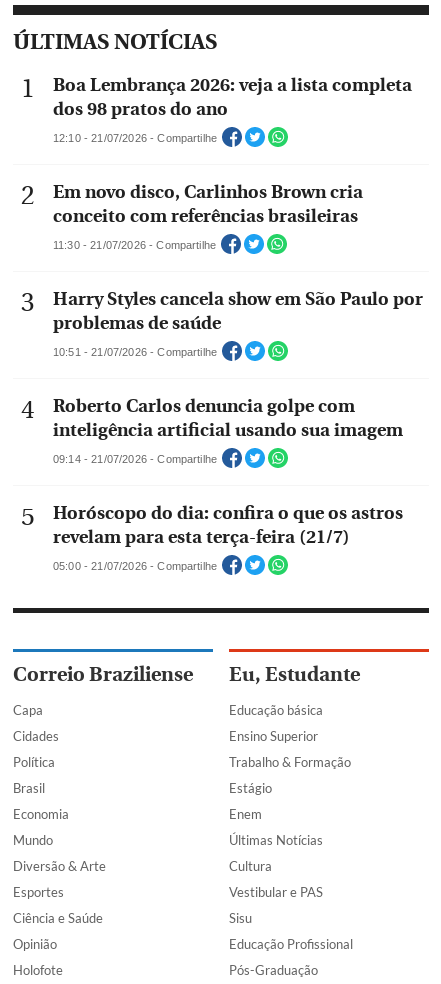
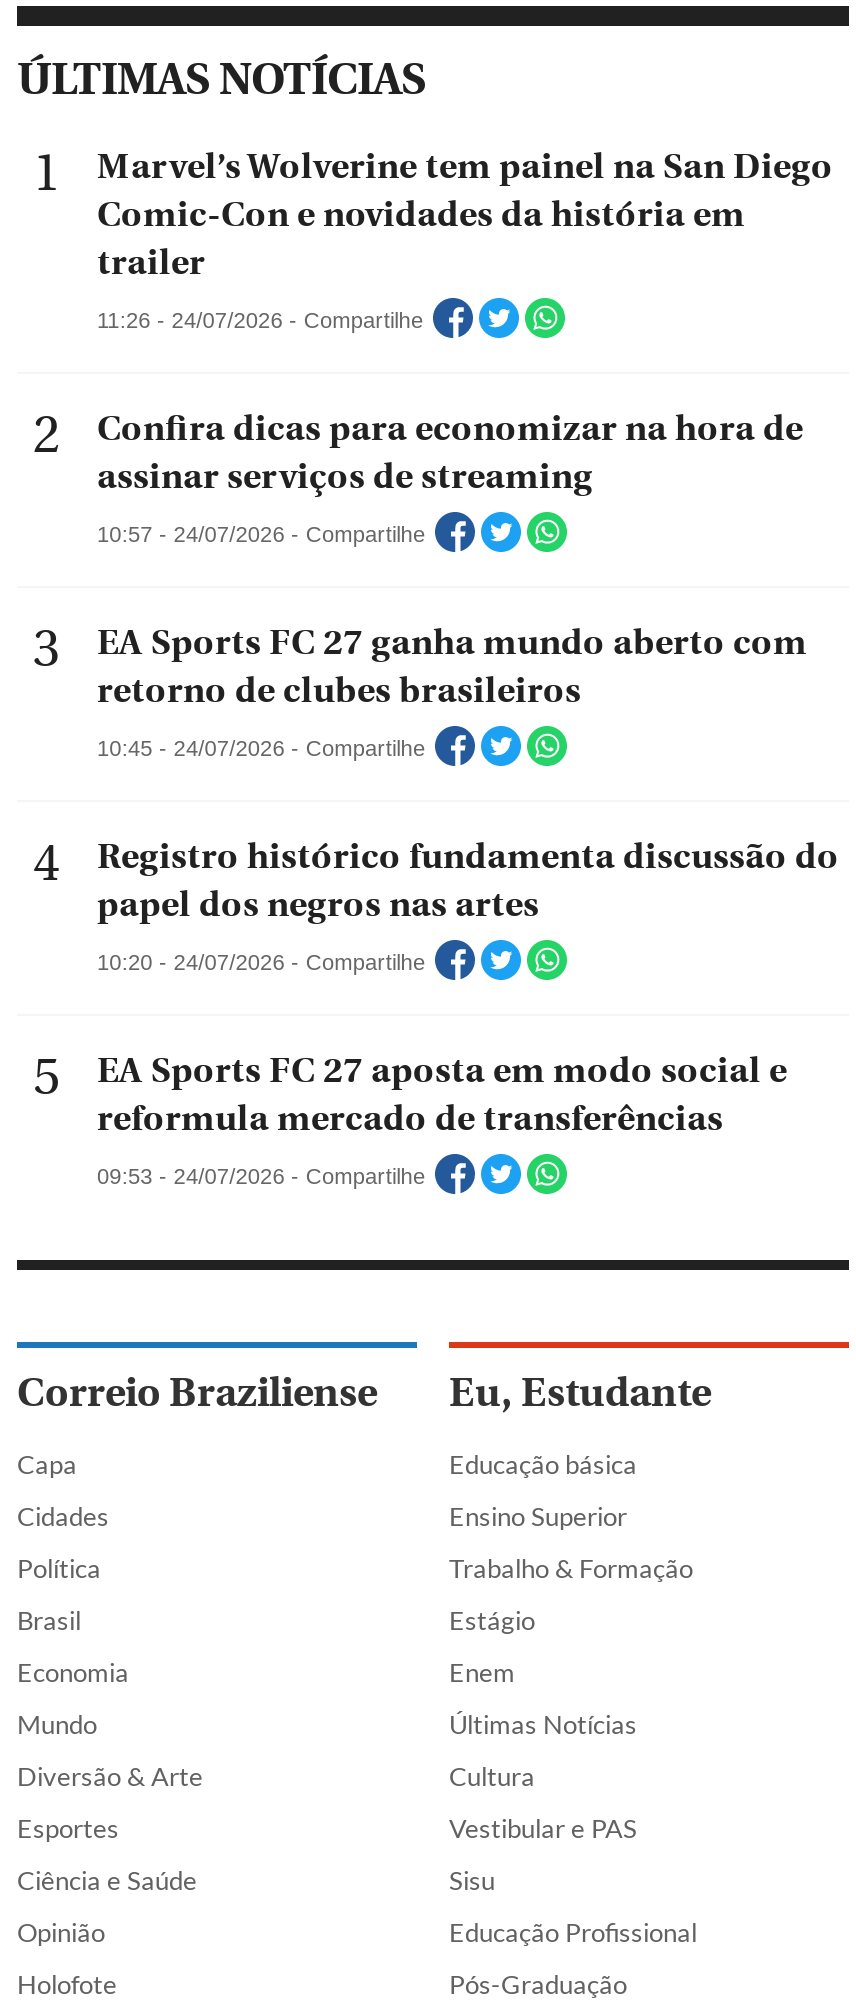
[53,75,412,120] Boa Lembrança 2026: veja a lista completa | dos 98 pratos do ano -> [97,146,833,284] Marvel’s Wolverine tem painel na San Diego | Comic-Con e novidades da história em | trailer
[53,132,217,144] 12:10 - 21/07/2026 - Compartilhe -> [97,307,423,331] 11:26 - 24/07/2026 - Compartilhe
[53,182,363,227] Em novo disco, Carlinhos Brown cria | conceito com referências brasileiras -> [97,408,803,498] Confira dicas para economizar na hora de | assinar serviços de streaming
[53,239,216,251] 11:30 - 21/07/2026 - Compartilhe -> [97,521,425,545] 10:57 - 24/07/2026 - Compartilhe
[53,289,423,334] Harry Styles cancela show em São Paulo por | problemas de saúde -> [97,622,807,712] EA Sports FC 27 ganha mundo aberto com | retorno de clubes brasileiros
[53,346,217,358] 10:51 - 21/07/2026 - Compartilhe -> [97,735,425,759] 10:45 - 24/07/2026 - Compartilhe
[53,396,403,441] Roberto Carlos denuncia golpe com | inteligência artificial usando sua imagem -> [97,836,839,926] Registro histórico fundamenta discussão do | papel dos negros nas artes
[53,453,217,465] 09:14 - 21/07/2026 - Compartilhe -> [97,949,425,973] 10:20 - 24/07/2026 - Compartilhe
[53,503,403,548] Horóscopo do dia: confira o que os astros | revelam para esta terça-feira (21/7) -> [97,1050,787,1140] EA Sports FC 27 aposta em modo social e | reformula mercado de transferências
[53,560,217,572] 05:00 - 21/07/2026 - Compartilhe -> [97,1163,425,1187] 09:53 - 24/07/2026 - Compartilhe

